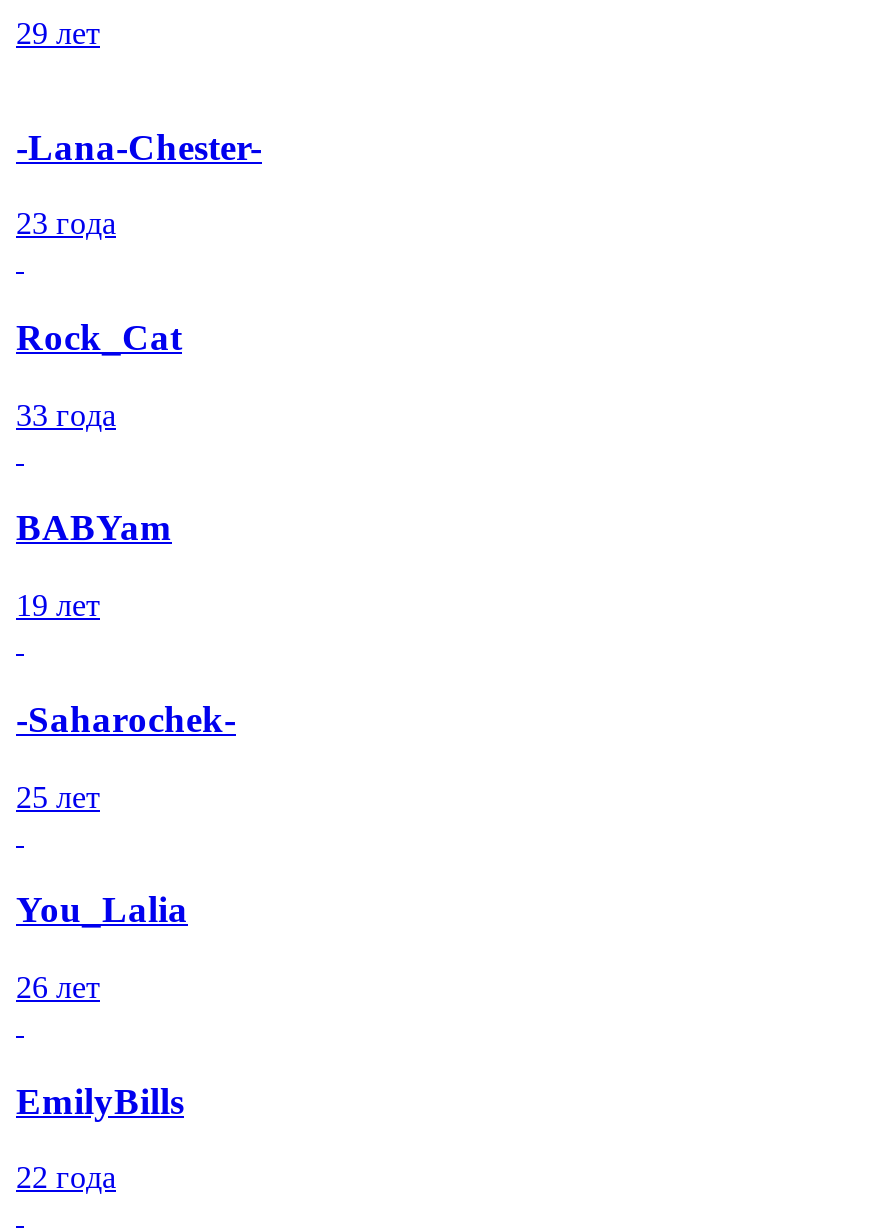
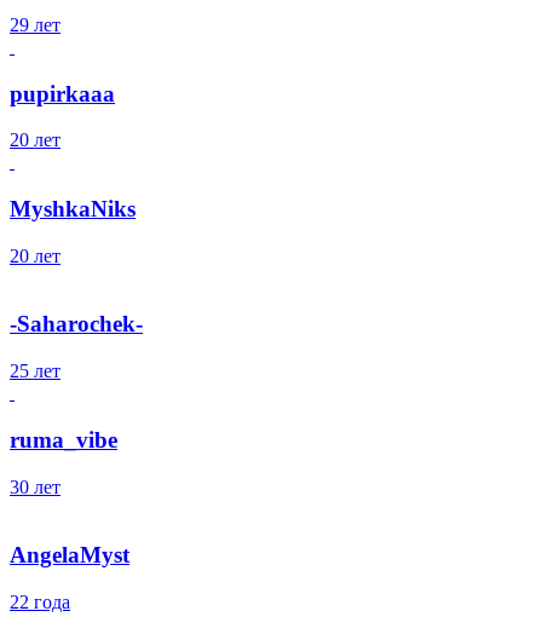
[16,125,262,622] -Lana-Chester- | 23 года | Rock_Cat | 33 года | BABYam | 19 лет -> [10,81,136,266] pupirkaaa | 20 лет | MyshkaNiks | 20 лет
[16,889,188,931] You_Lalia -> [10,427,117,452] ruma_vibe
[16,970,100,1004] 26 лет -> [10,476,61,497] 30 лет
[16,1080,184,1122] EmilyBills -> [10,542,130,568] AngelaMyst

